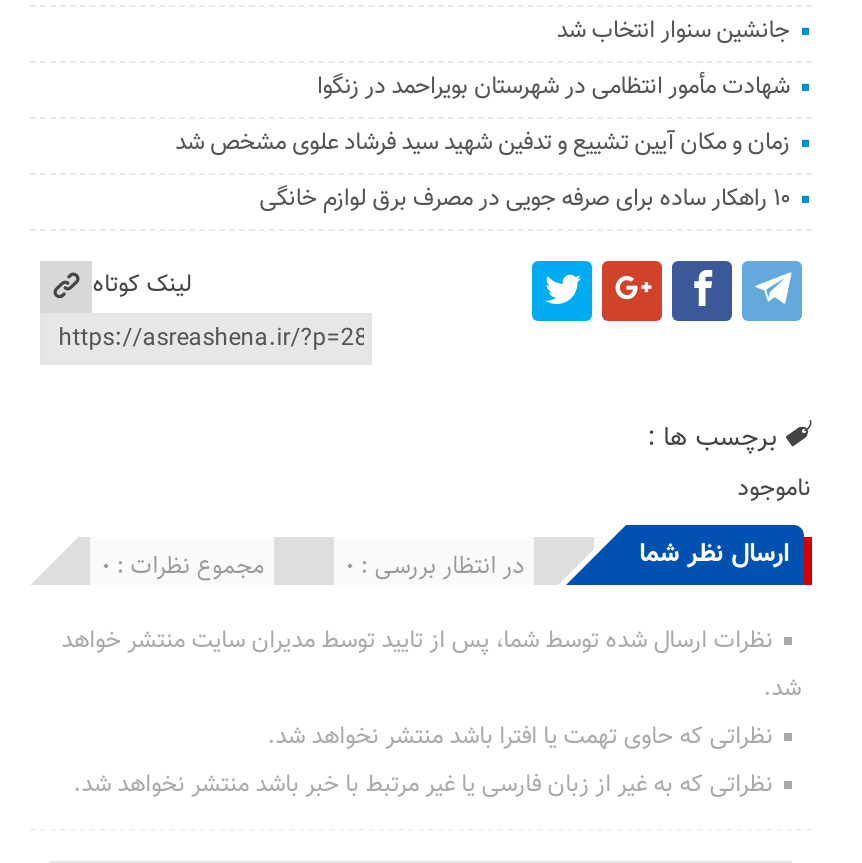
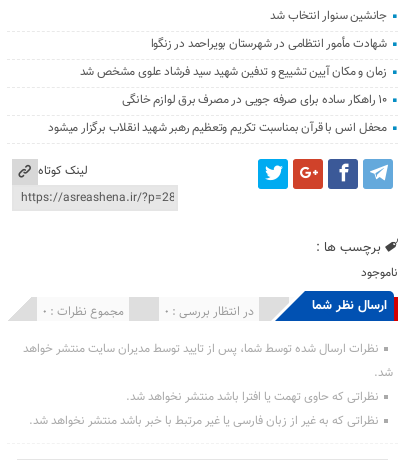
none -> [48,119,387,137] محفل انس با قرآن بمناسبت تکریم وتعظیم رهبر شهید انقلاب برگزار میشود

